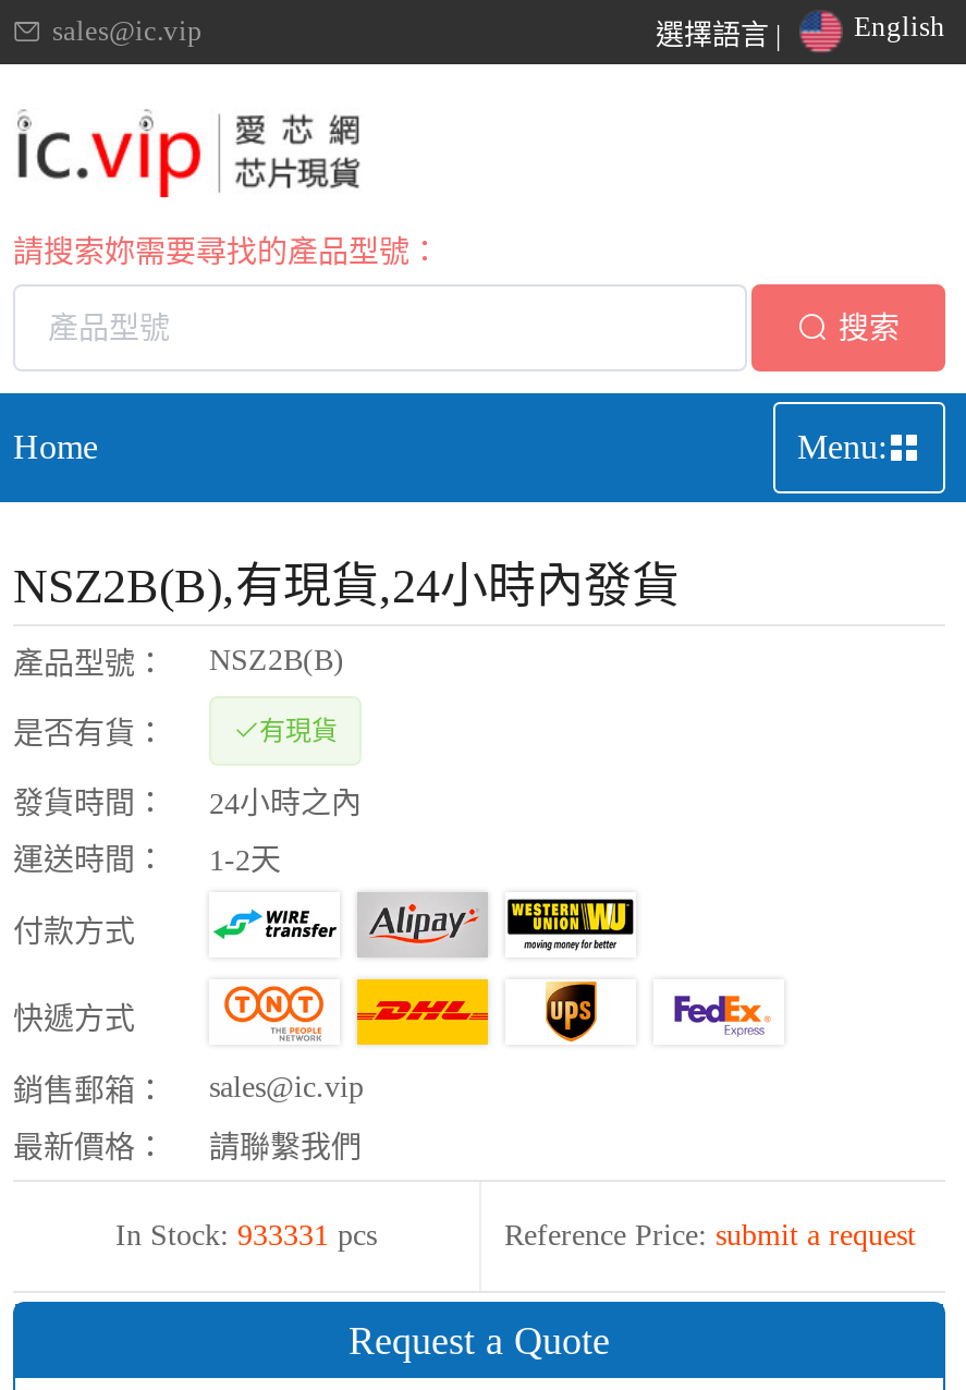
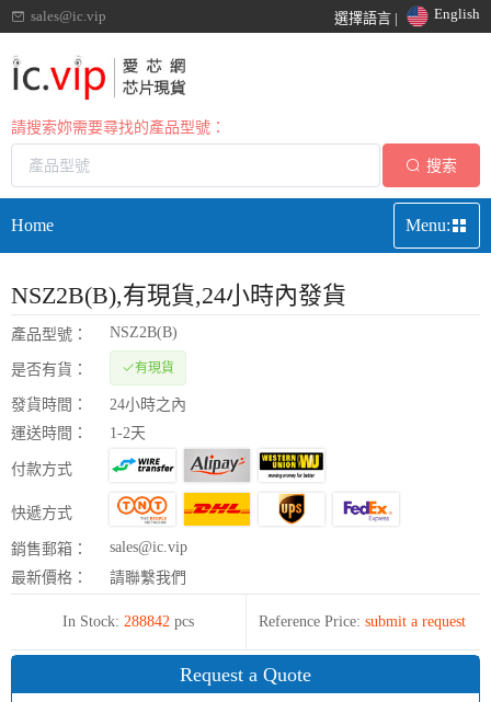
[115,1218,377,1251] In Stock: 933331 pcs -> [62,613,194,629] In Stock: 288842 pcs

